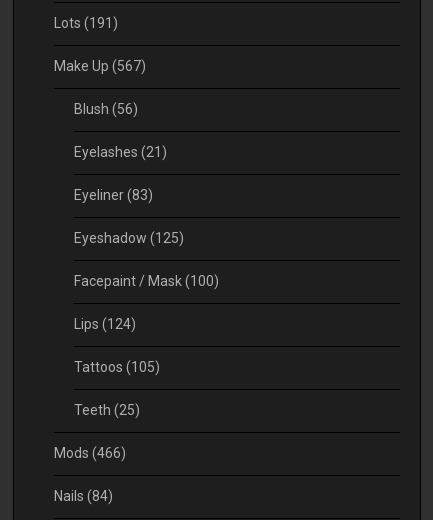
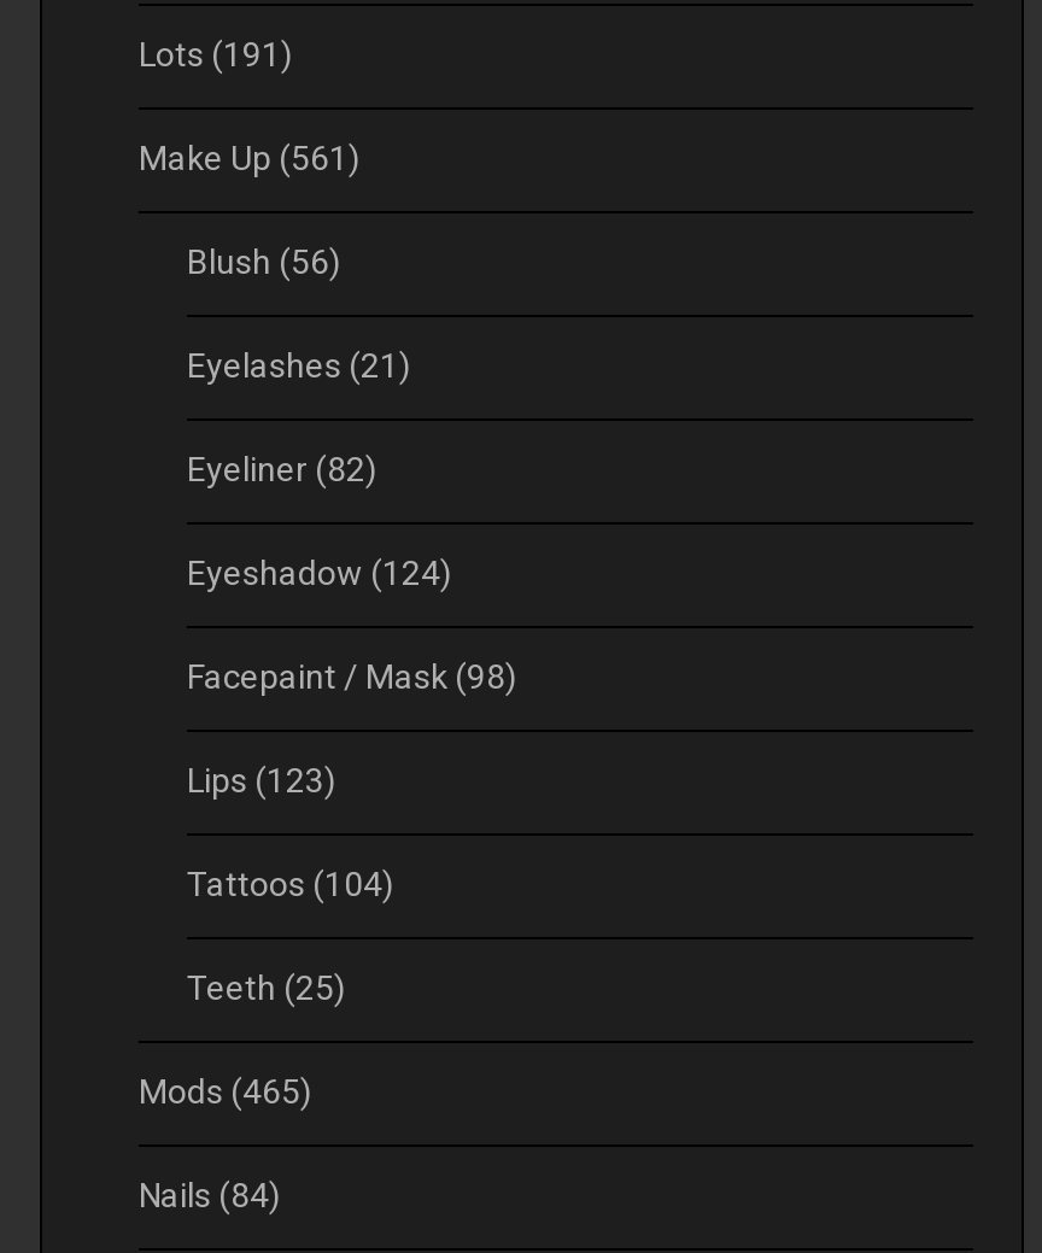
[54,57,146,73] Make Up (567) -> [139,137,361,176] Make Up (561)
[74,186,153,202] Eyeliner (83) -> [187,449,377,487] Eyeliner (82)
[74,229,184,245] Eyeshadow (125) -> [187,552,452,591] Eyeshadow (124)
[74,272,219,288] Facepaint / Mask (100) -> [187,656,517,695] Facepaint / Mask (98)
[74,315,136,331] Lips (124) -> [187,760,336,798] Lips (123)
[74,358,160,374] Tattoos (105) -> [187,863,394,902] Tattoos (104)
[54,444,126,460] Mods (466) -> [139,1071,312,1109] Mods (465)

